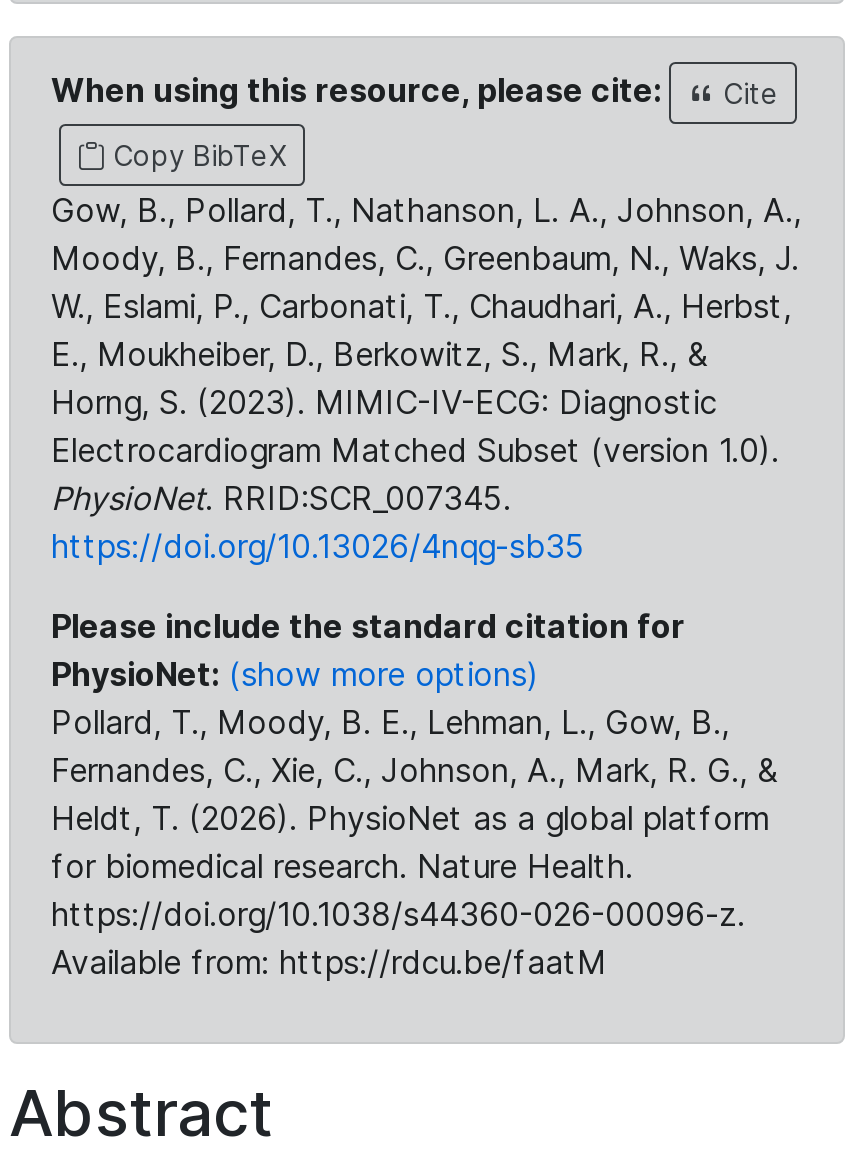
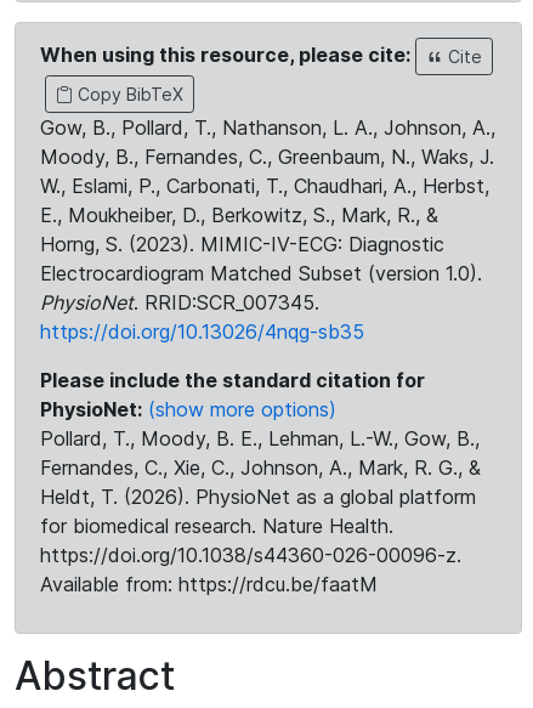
[51,702,729,742] Pollard, T., Moody, B. E., Lehman, L., Gow, B., -> [40,426,480,451] Pollard, T., Moody, B. E., Lehman, L.-W., Gow, B.,

